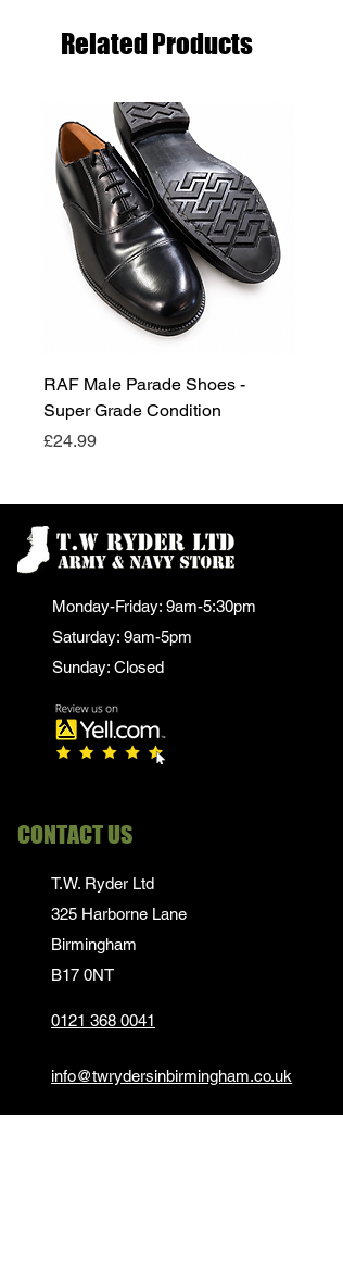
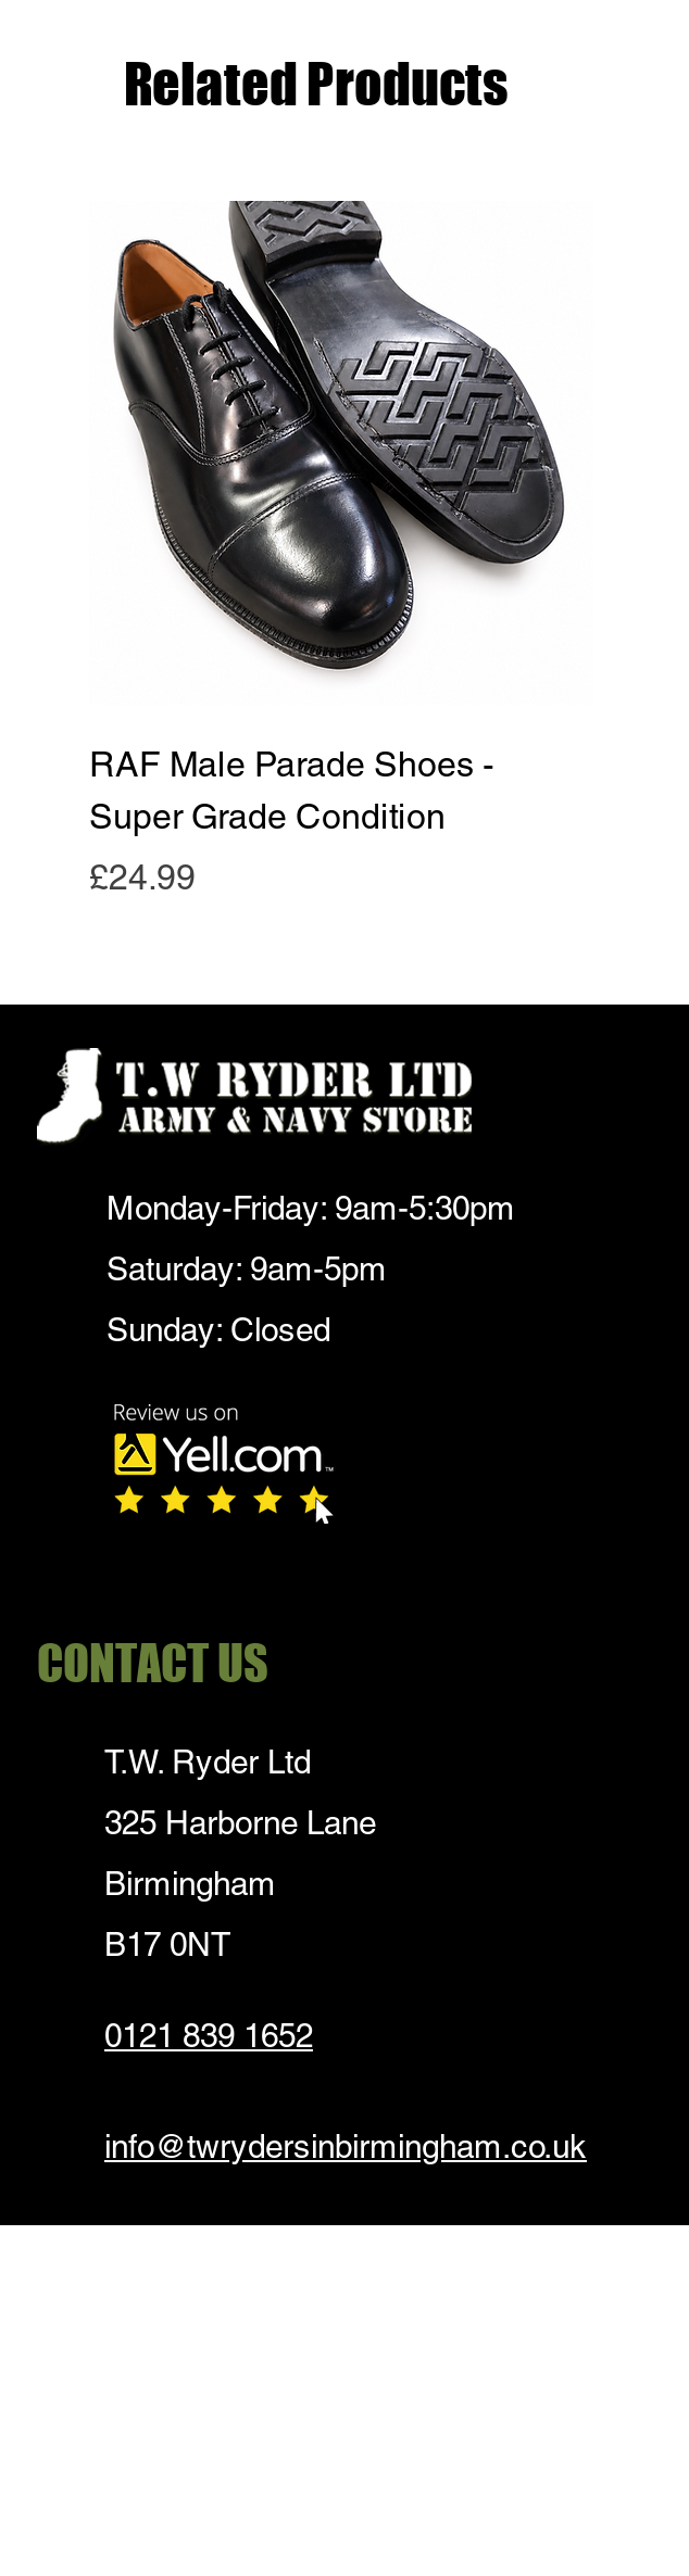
[51,1011,155,1030] 0121 368 0041 -> [104,2017,313,2054] 0121 839 1652

